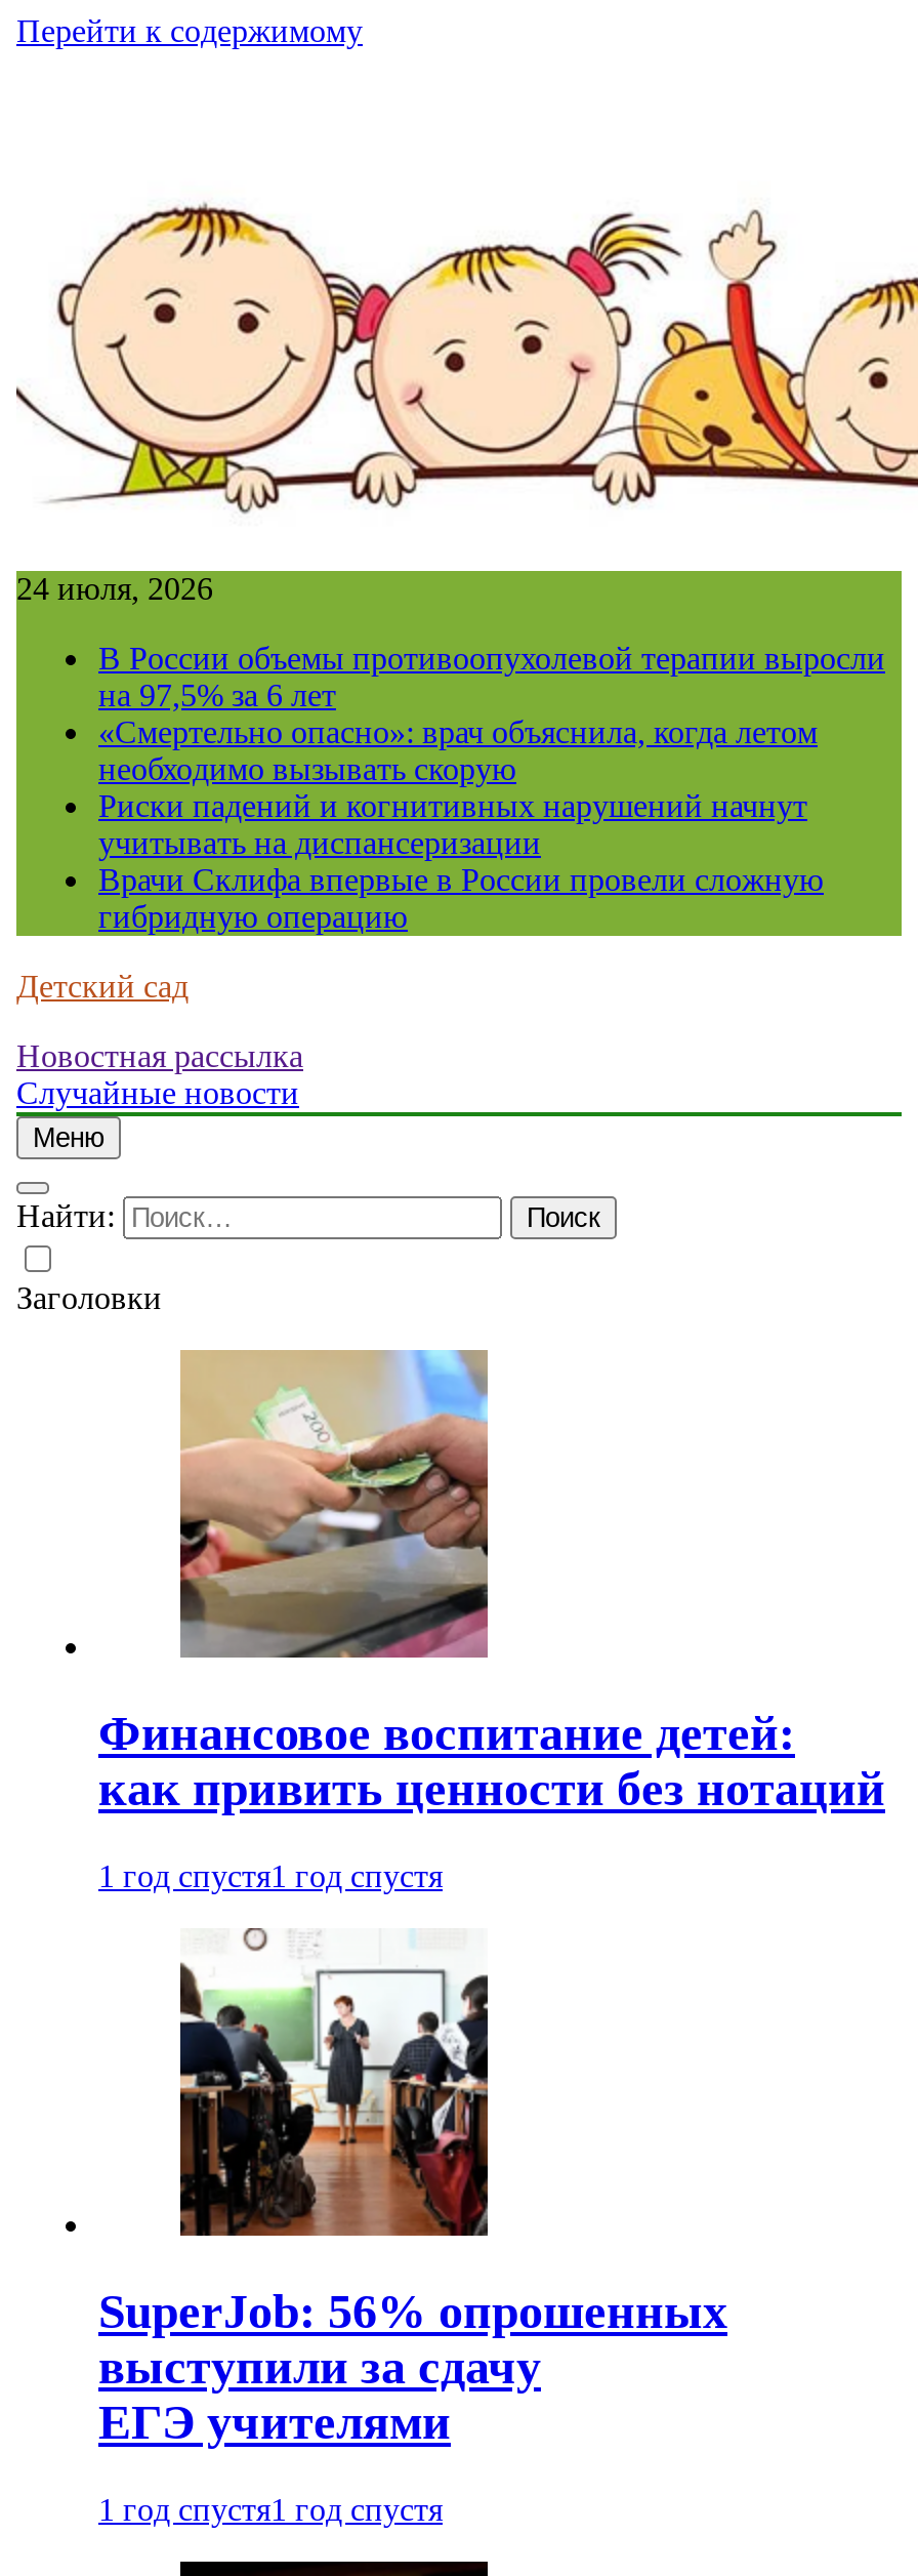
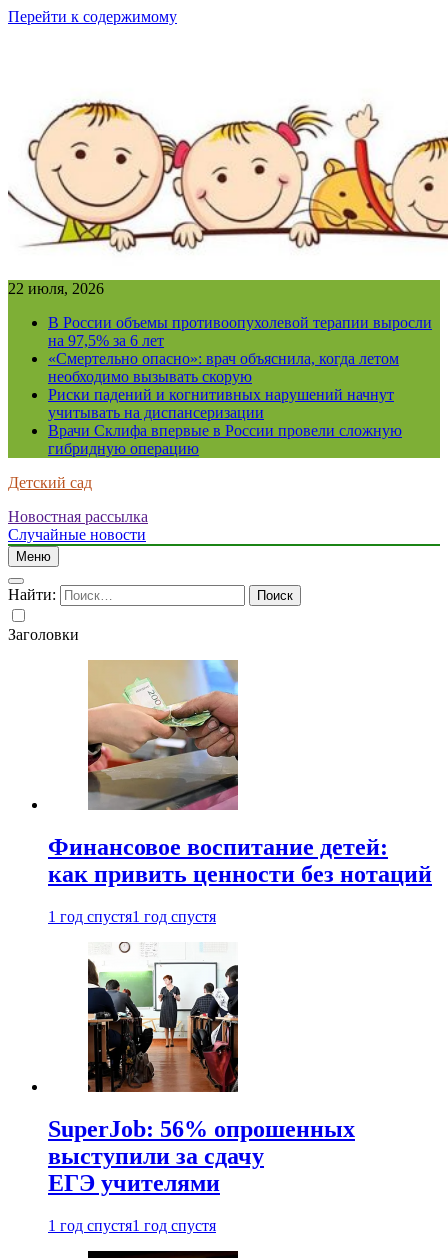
[16,571,213,606] 24 июля, 2026 -> [8,280,104,297] 22 июля, 2026

